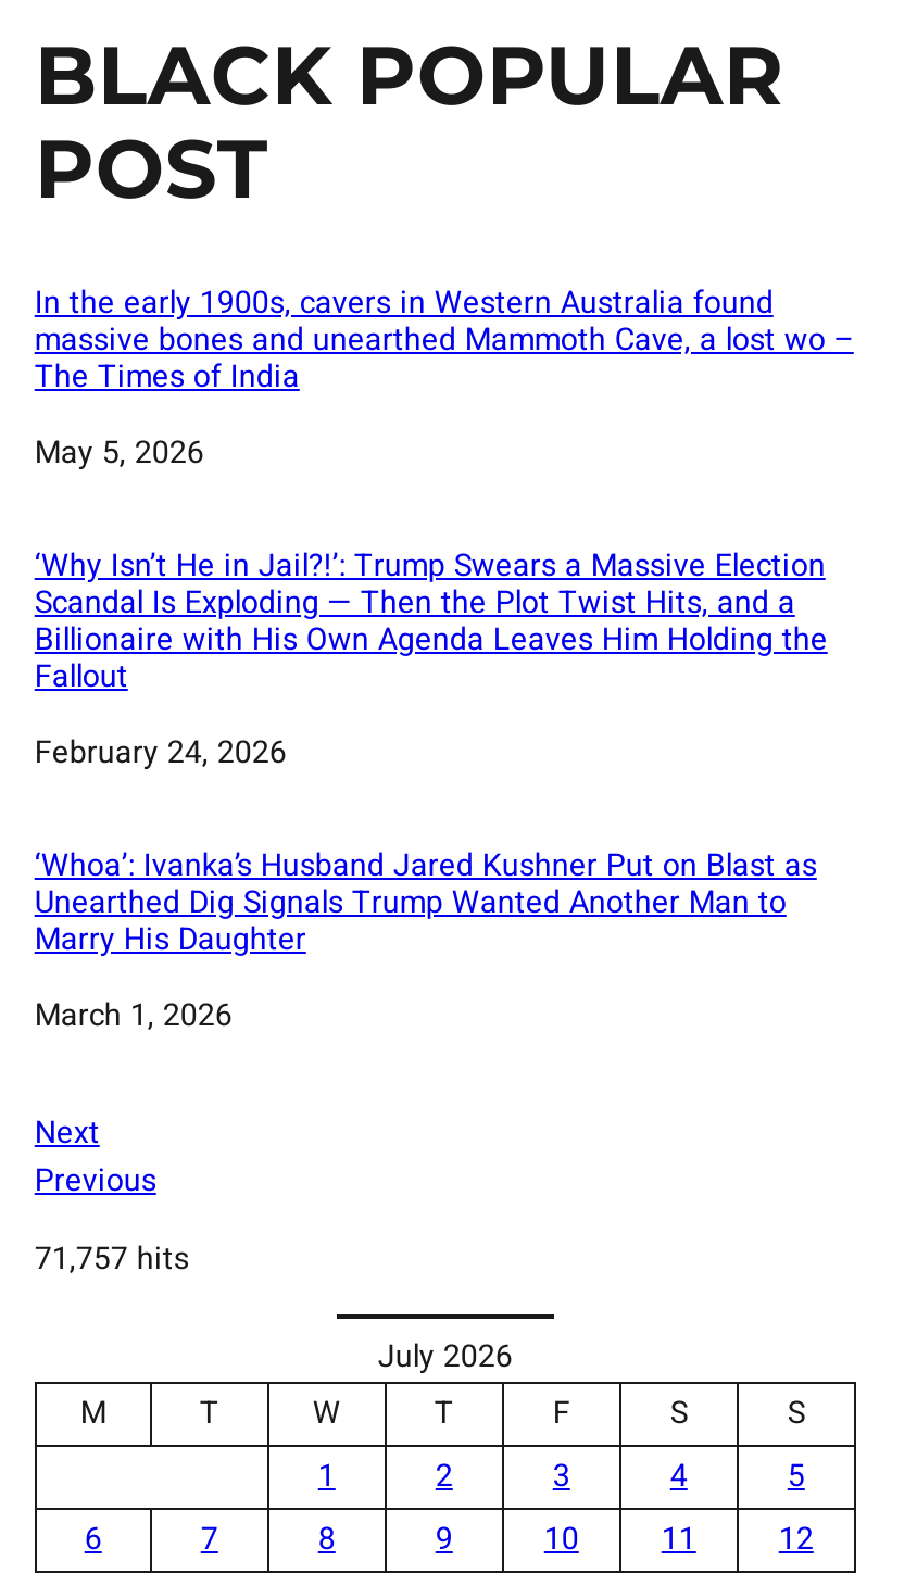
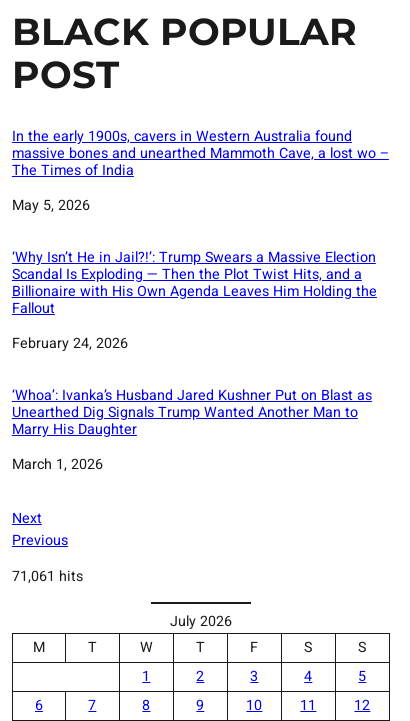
[35,1236,189,1282] 71,757 hits -> [12,566,83,587] 71,061 hits

